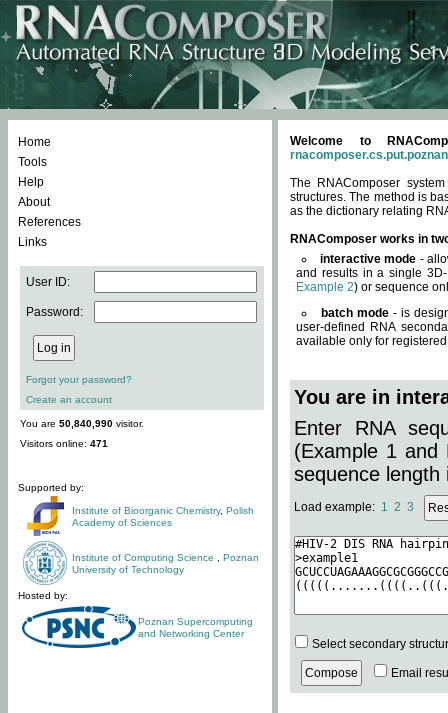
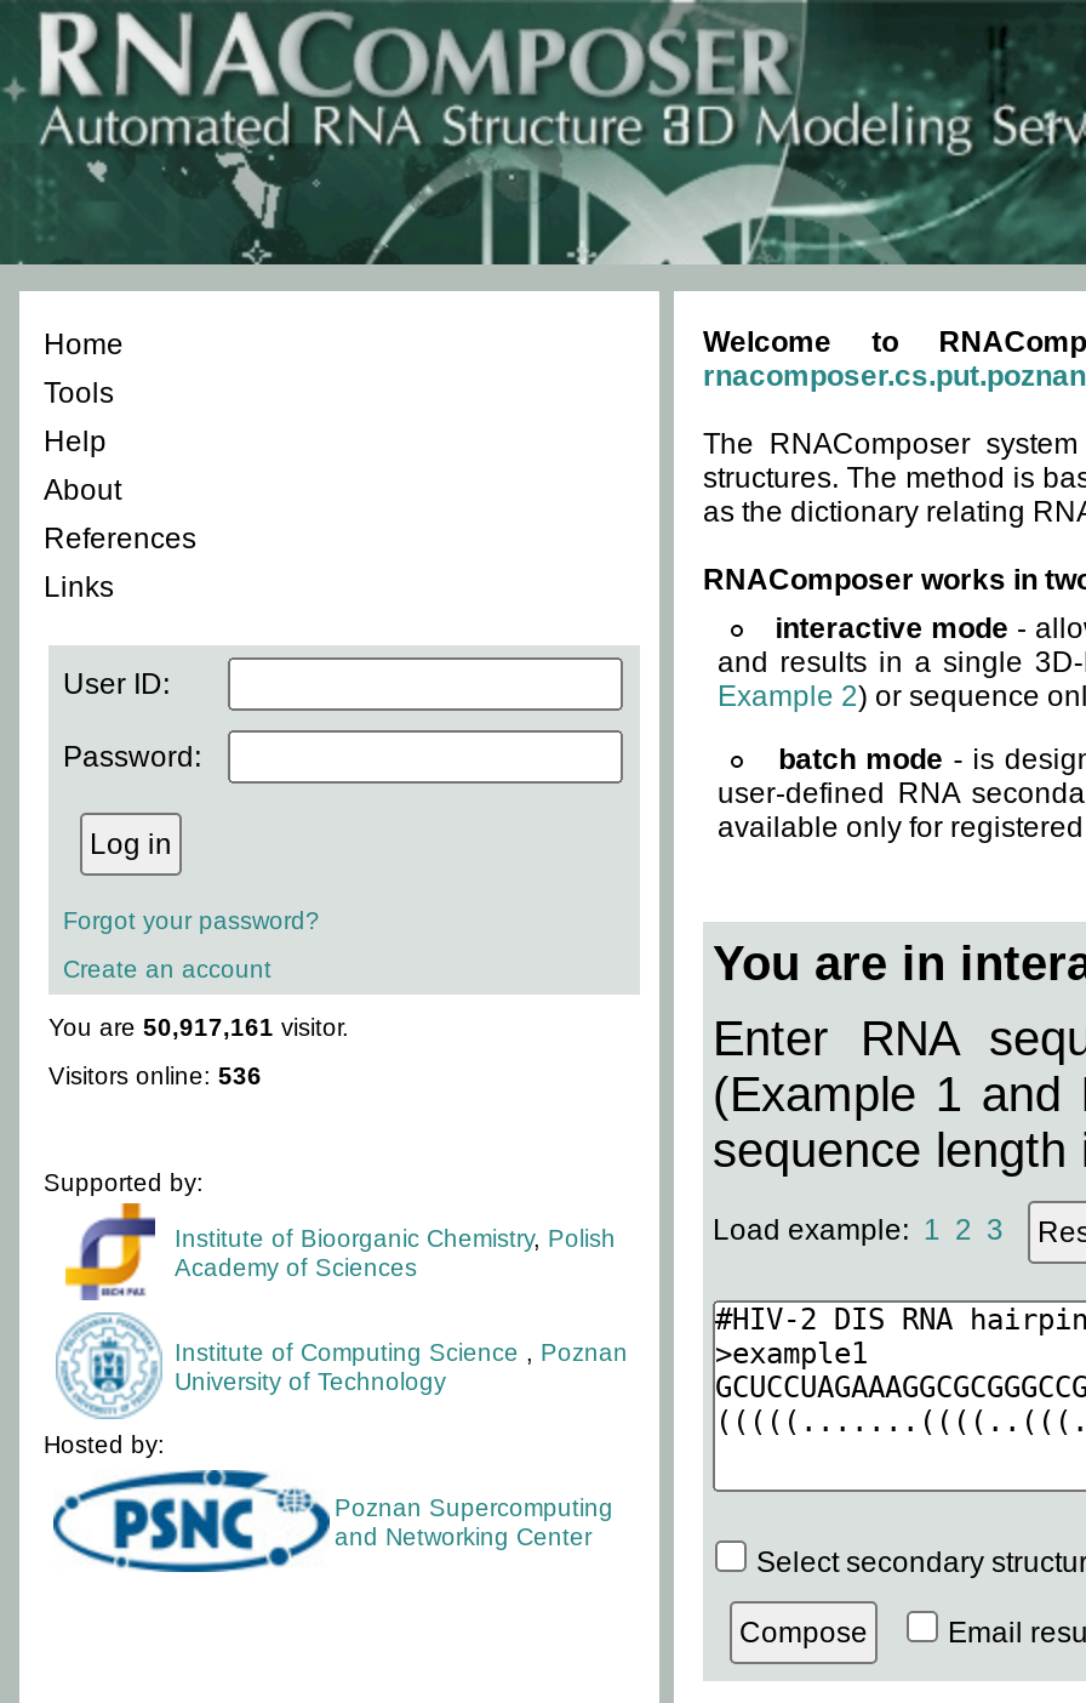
[20,418,144,429] You are 50,840,990 visitor. -> [48,1014,349,1041] You are 50,917,161 visitor.
[20,438,108,449] Visitors online: 471 -> [48,1063,262,1089] Visitors online: 536

